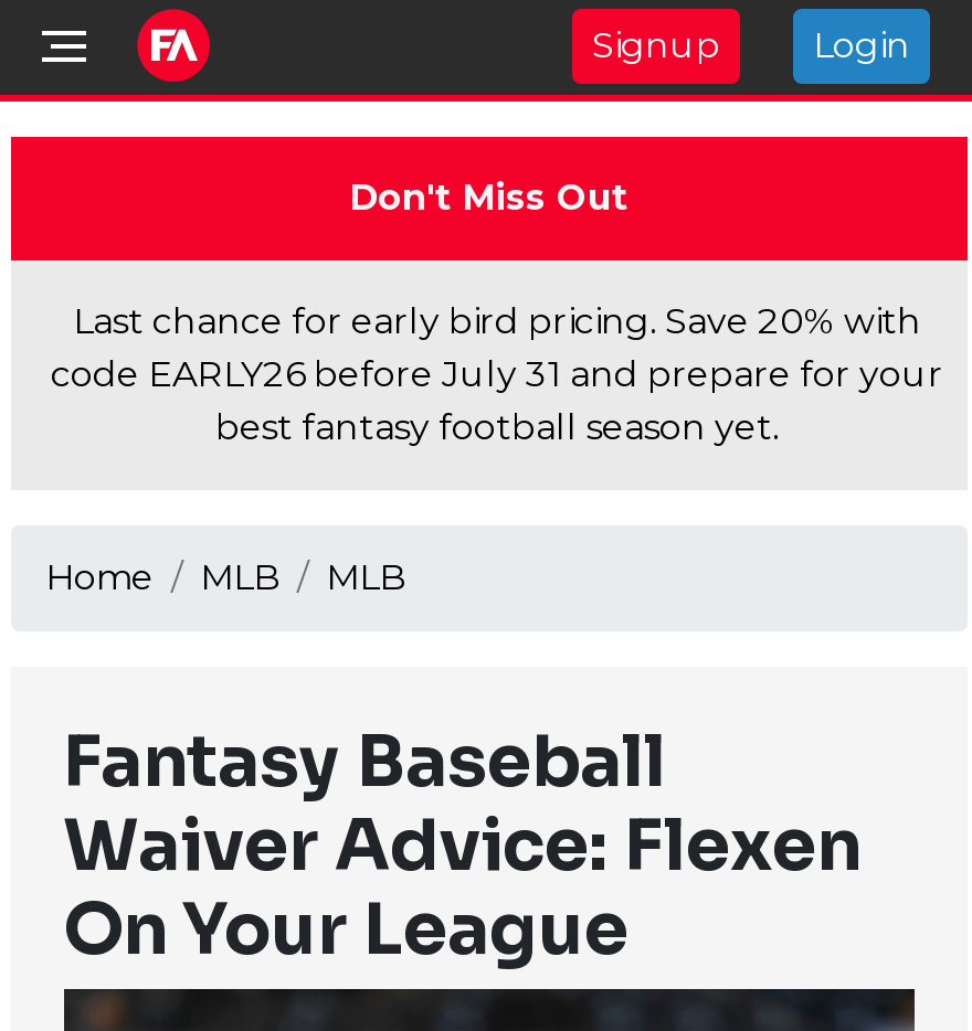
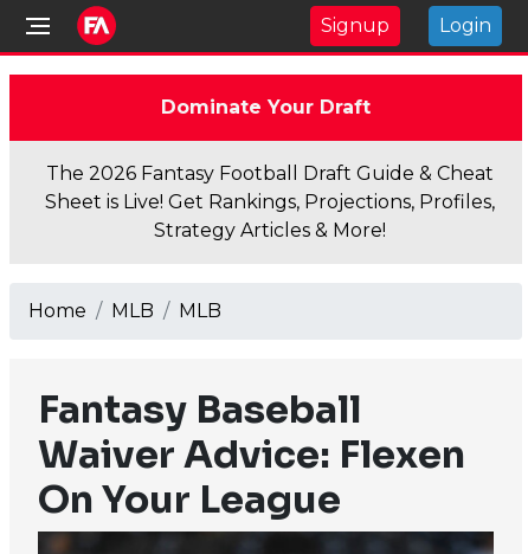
[349,177,627,219] Don't Miss Out -> [160,96,370,118] Dominate Your Draft
[51,300,943,448] Last chance for early bird pricing. Save 20% with | code EARLY26 before July 31 and prepare for your | best fantasy football season yet. -> [45,162,495,241] The 2026 Fantasy Football Draft Guide & Cheat | Sheet is Live! Get Rankings, Projections, Profiles, | Strategy Articles & More!

